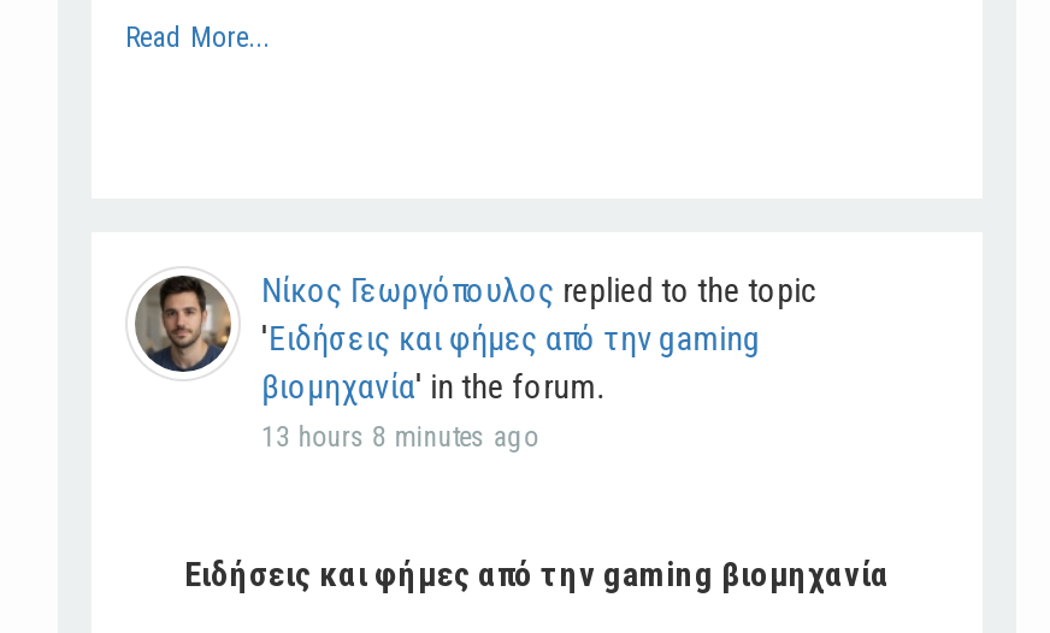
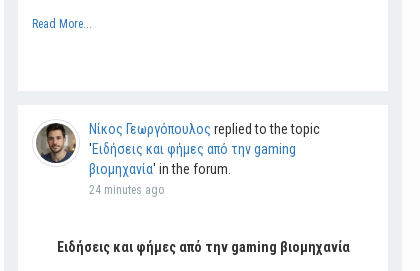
[262,421,538,455] 13 hours 8 minutes ago -> [89,183,164,197] 24 minutes ago

